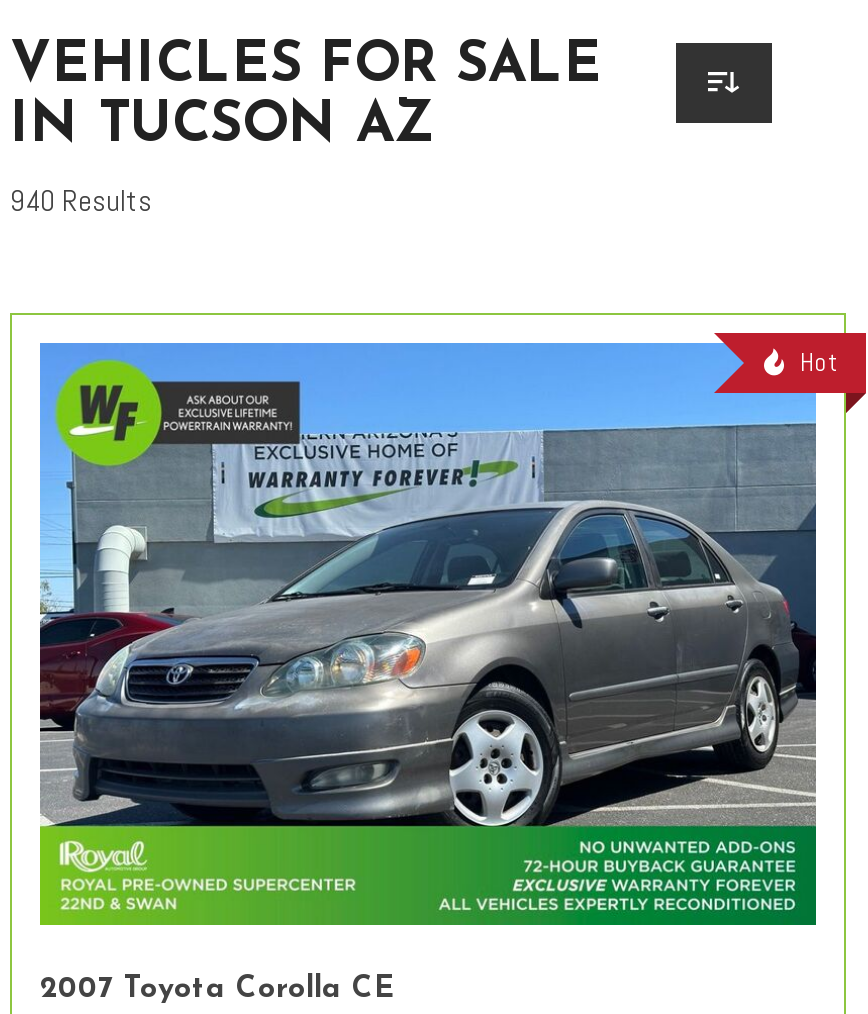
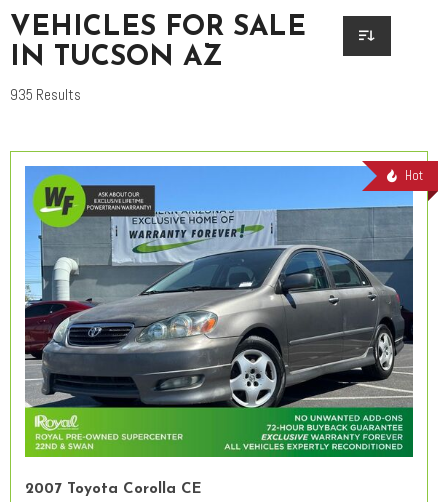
[10,181,152,219] 940 Results -> [10,85,81,104] 935 Results

